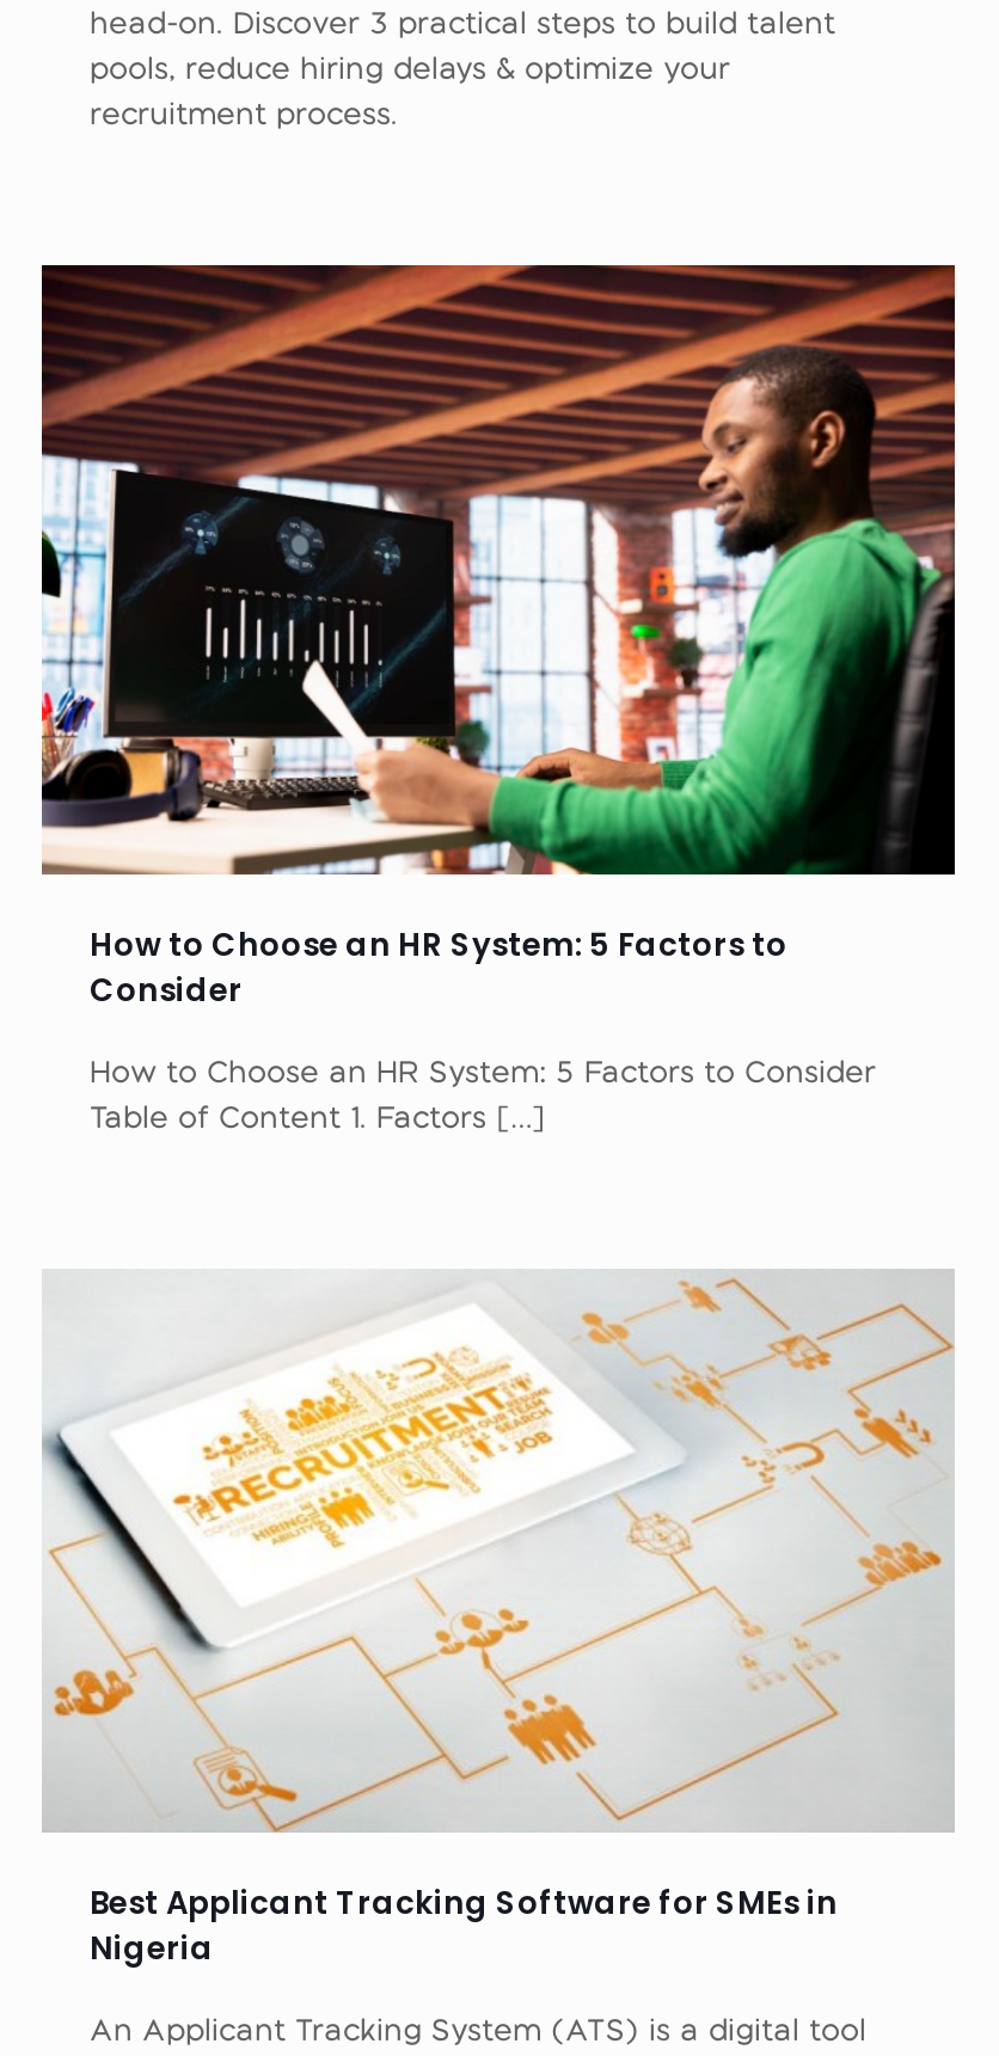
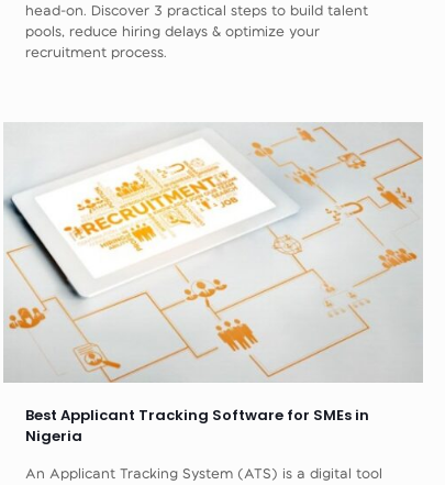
[39,263,957,1132] [image] | How to Choose an HR System: 5 Factors to | Consider | How to Choose an HR System: 5 Factors to Consider | Table of Content 1. Factors […] -> none

